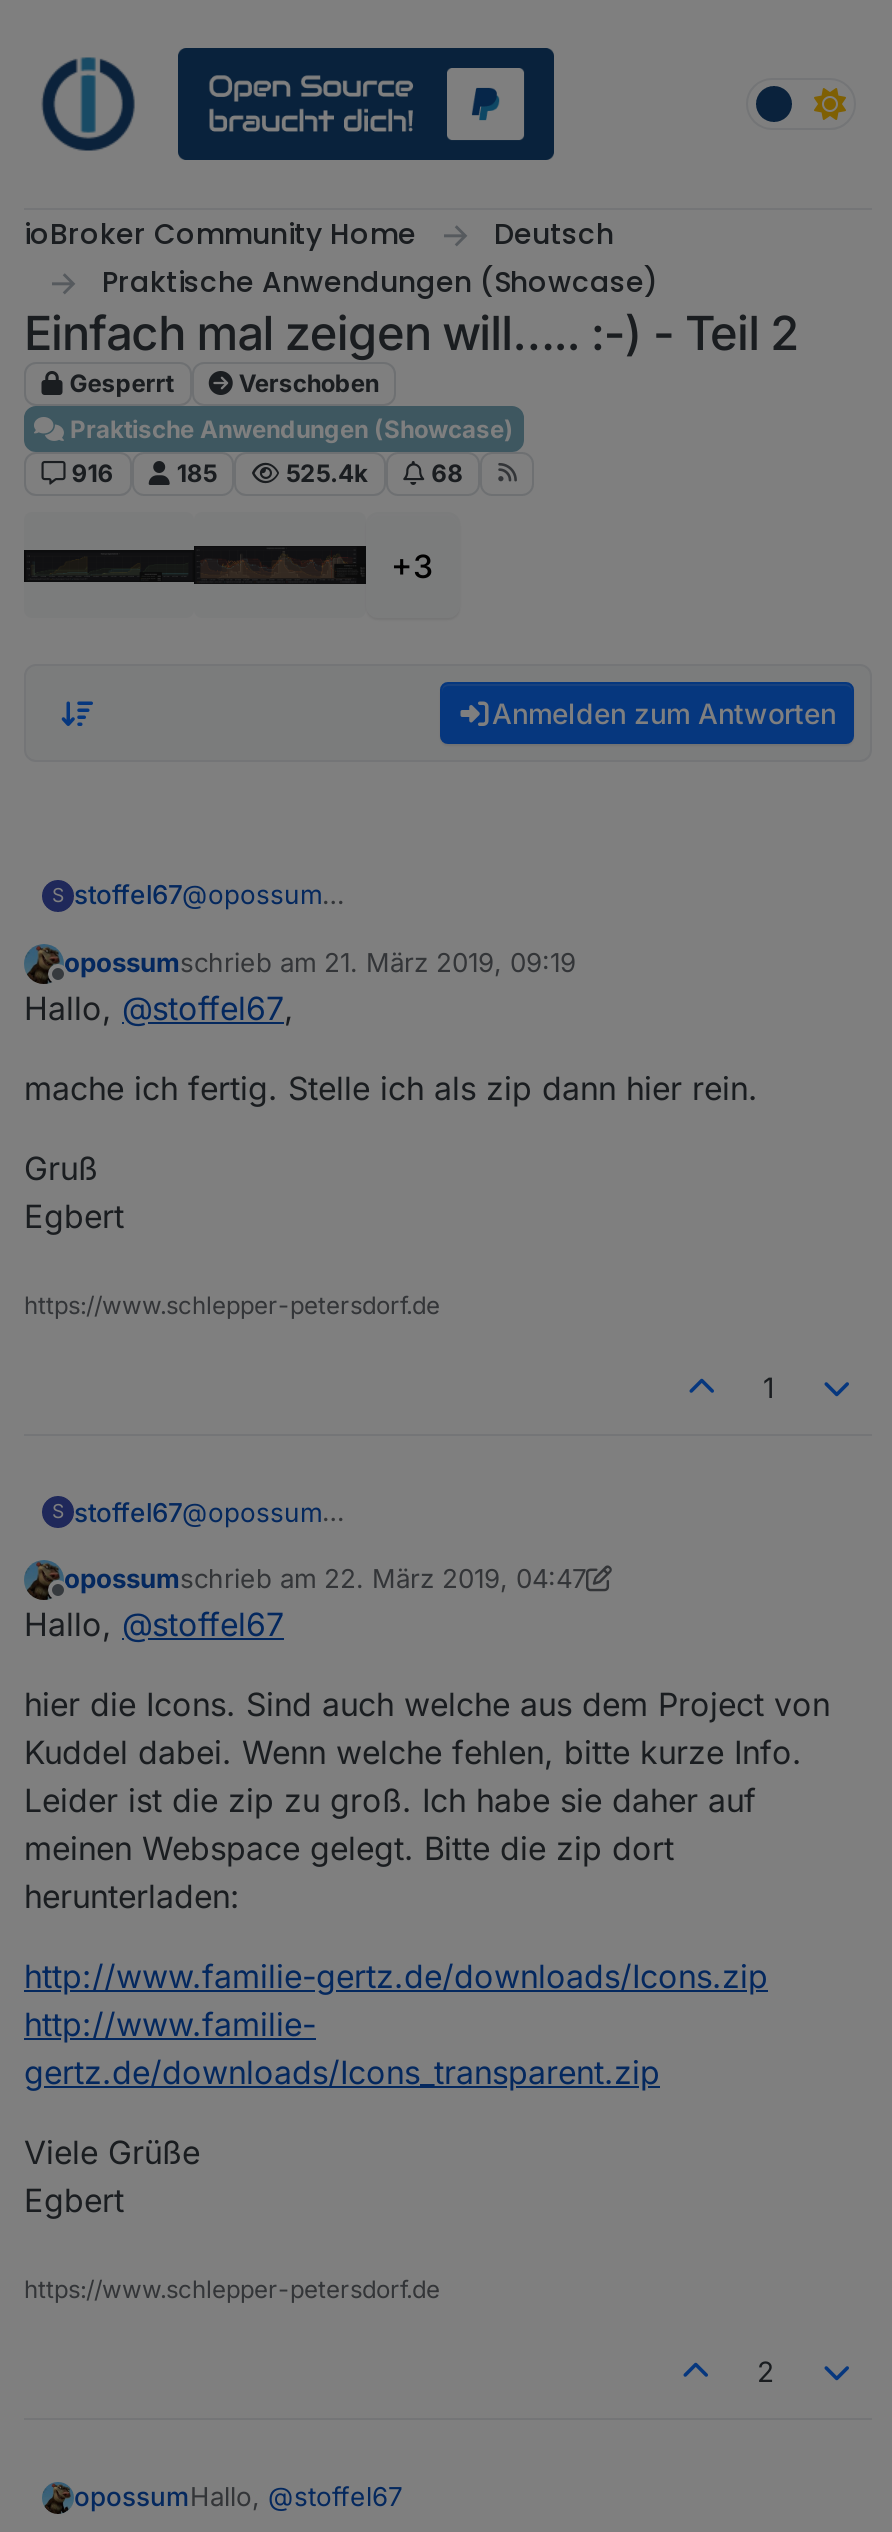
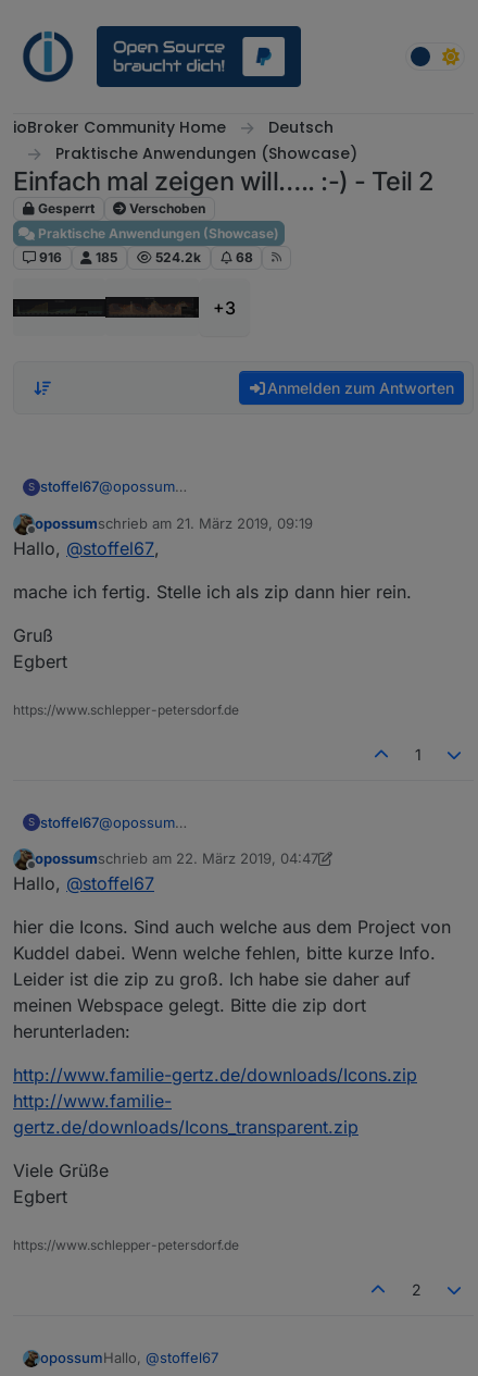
[286,458,368,488] 525.4k -> [155,249,201,265] 524.2k

